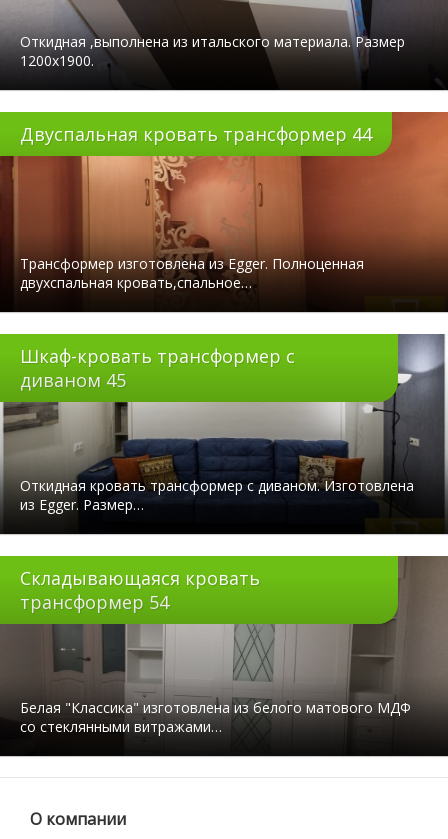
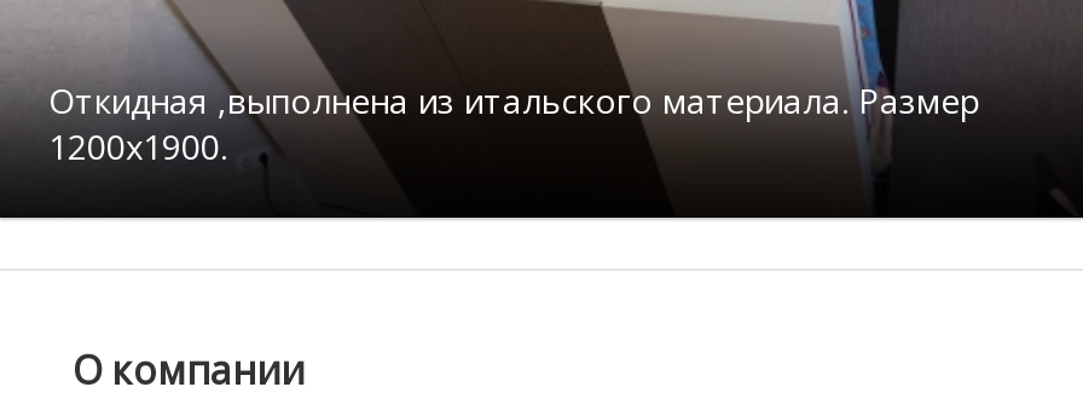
[3,111,445,313] [image] | Двуспальная кровать трансформер 44 -> none
[3,254,445,535] [image] | Трансформер изготовлена из Egger. Полноценная | двухспальная кровать,спальное… | Шкаф-кровать трансформер с | диваном 45 -> none
[3,476,445,738] [image] | Откидная кровать трансформер с диваном. Изготовлена | из Egger. Размер… | Складывающаяся кровать | трансформер 54 -> none
[20,698,411,736] Белая "Классика" изготовлена из белого матового МДФ | со стеклянными витражами… -> none

